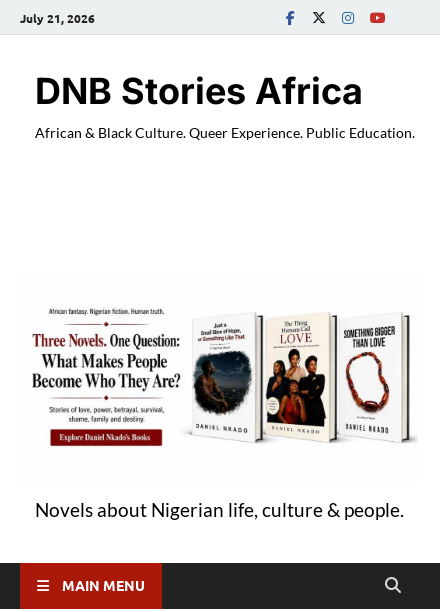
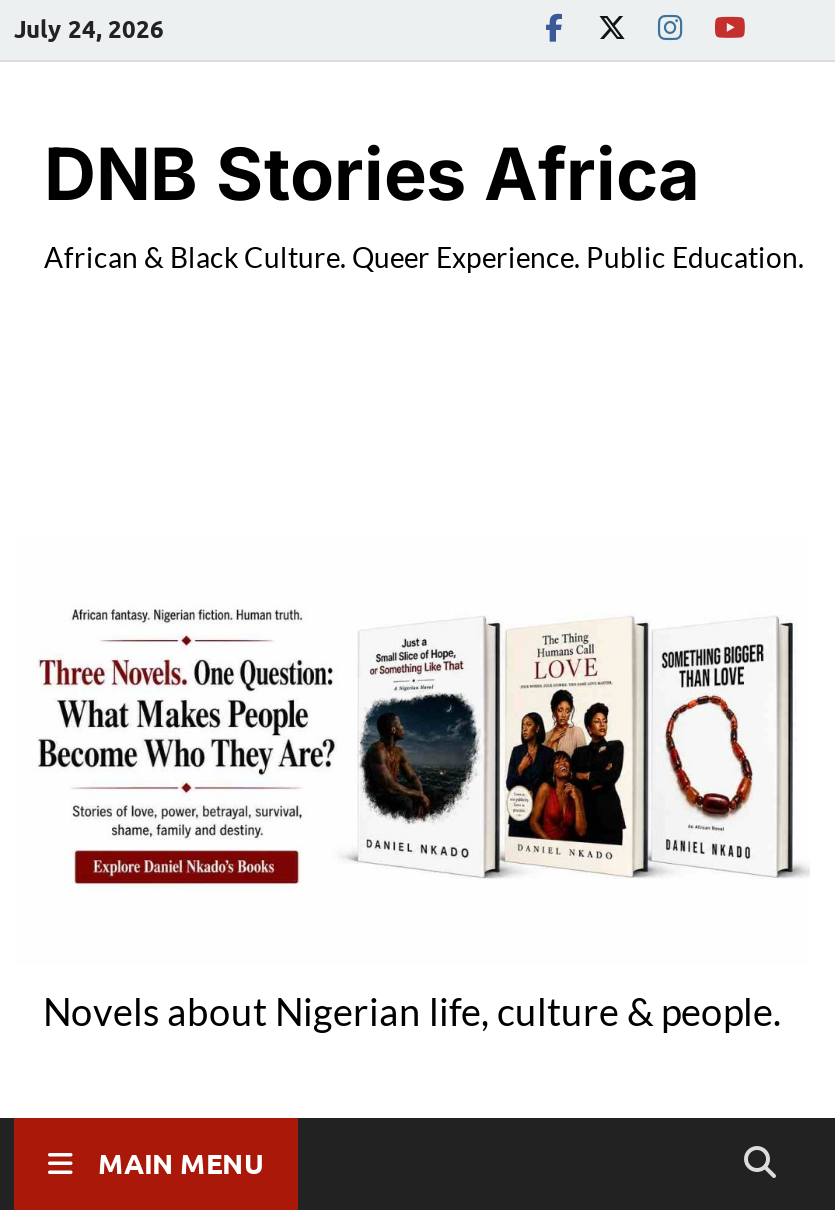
[20,9,95,25] July 21, 2026 -> [14,11,164,43] July 24, 2026

